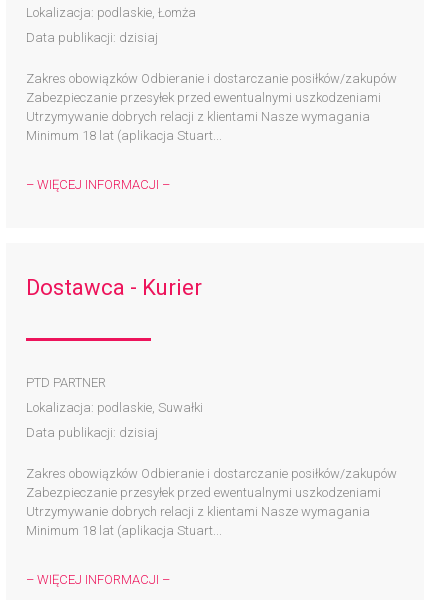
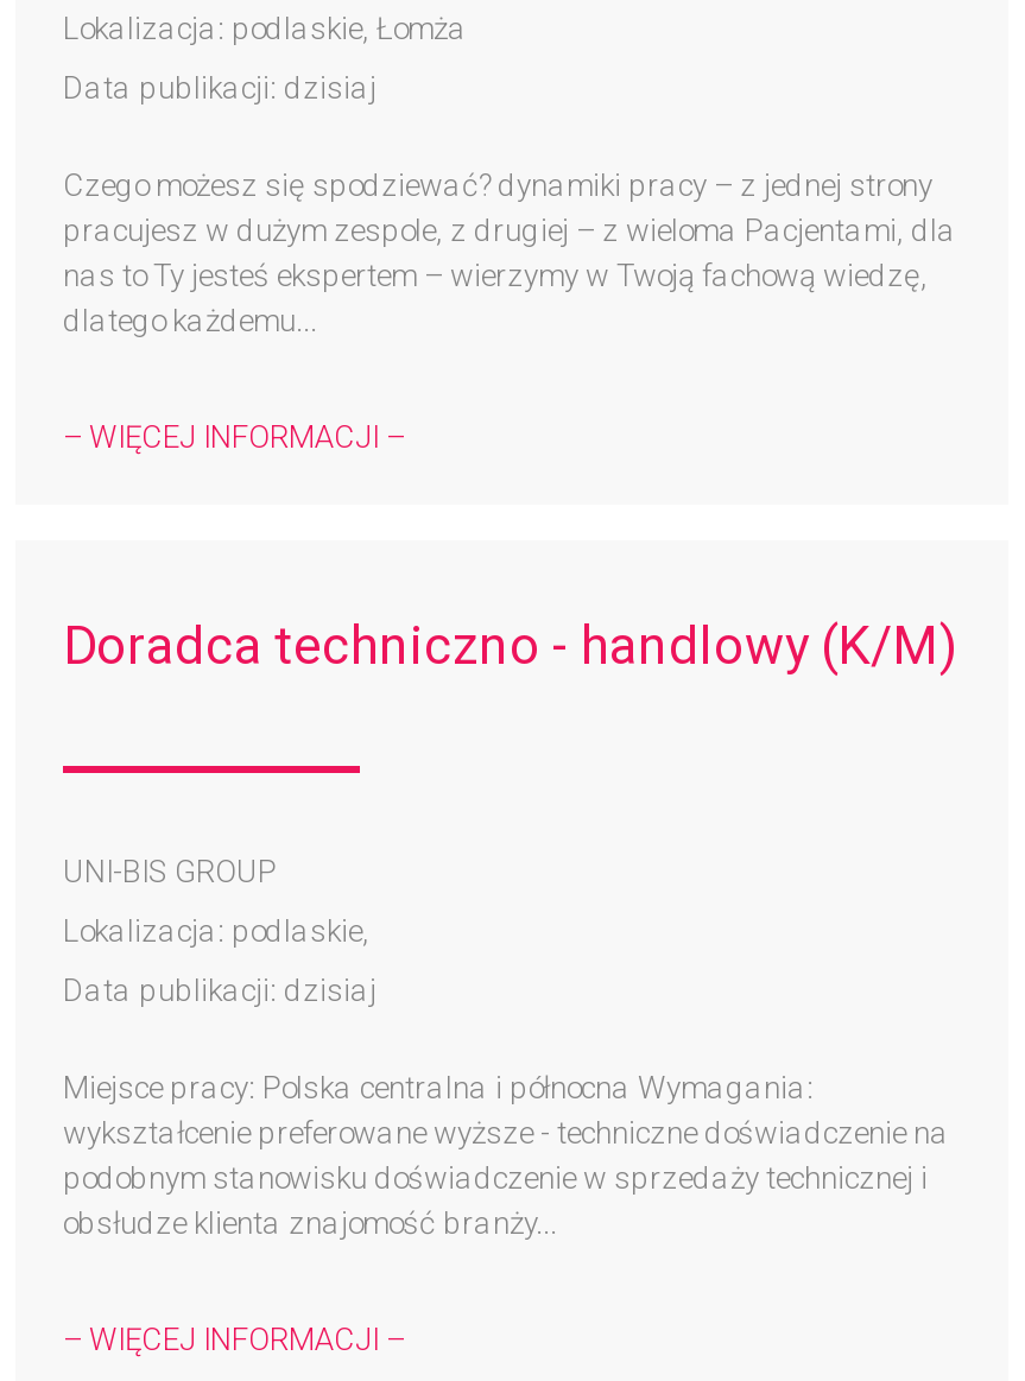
[26,71,397,143] Zakres obowiązków Odbieranie i dostarczanie posiłków/zakupów | Zabezpieczanie przesyłek przed ewentualnymi uszkodzeniami | Utrzymywanie dobrych relacji z klientami Nasze wymagania | Minimum 18 lat (aplikacja Stuart... -> [63,167,956,338] Czego możesz się spodziewać? dynamiki pracy – z jednej strony | pracujesz w dużym zespole, z drugiej – z wieloma Pacjentami, dla | nas to Ty jesteś ekspertem – wierzymy w Twoją fachową wiedzę, | dlatego każdemu...
[26,275,202,300] Dostawca - Kurier -> [63,616,958,676] Doradca techniczno - handlowy (K/M)
[26,375,106,390] PTD PARTNER -> [63,854,277,889] UNI-BIS GROUP
[26,400,203,415] Lokalizacja: podlaskie, Suwałki -> [63,913,369,949] Lokalizacja: podlaskie,
[26,466,397,538] Zakres obowiązków Odbieranie i dostarczanie posiłków/zakupów | Zabezpieczanie przesyłek przed ewentualnymi uszkodzeniami | Utrzymywanie dobrych relacji z klientami Nasze wymagania | Minimum 18 lat (aplikacja Stuart... -> [63,1070,949,1241] Miejsce pracy: Polska centralna i północna Wymagania: | wykształcenie preferowane wyższe - techniczne doświadczenie na | podobnym stanowisku doświadczenie w sprzedaży technicznej i | obsłudze klienta znajomość branży...

